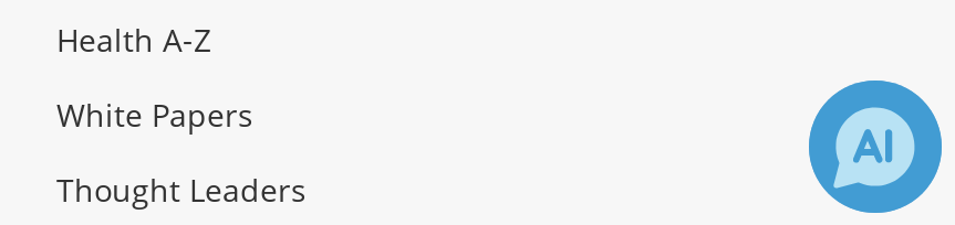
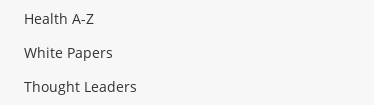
[807,78,944,215] [image] -> none

